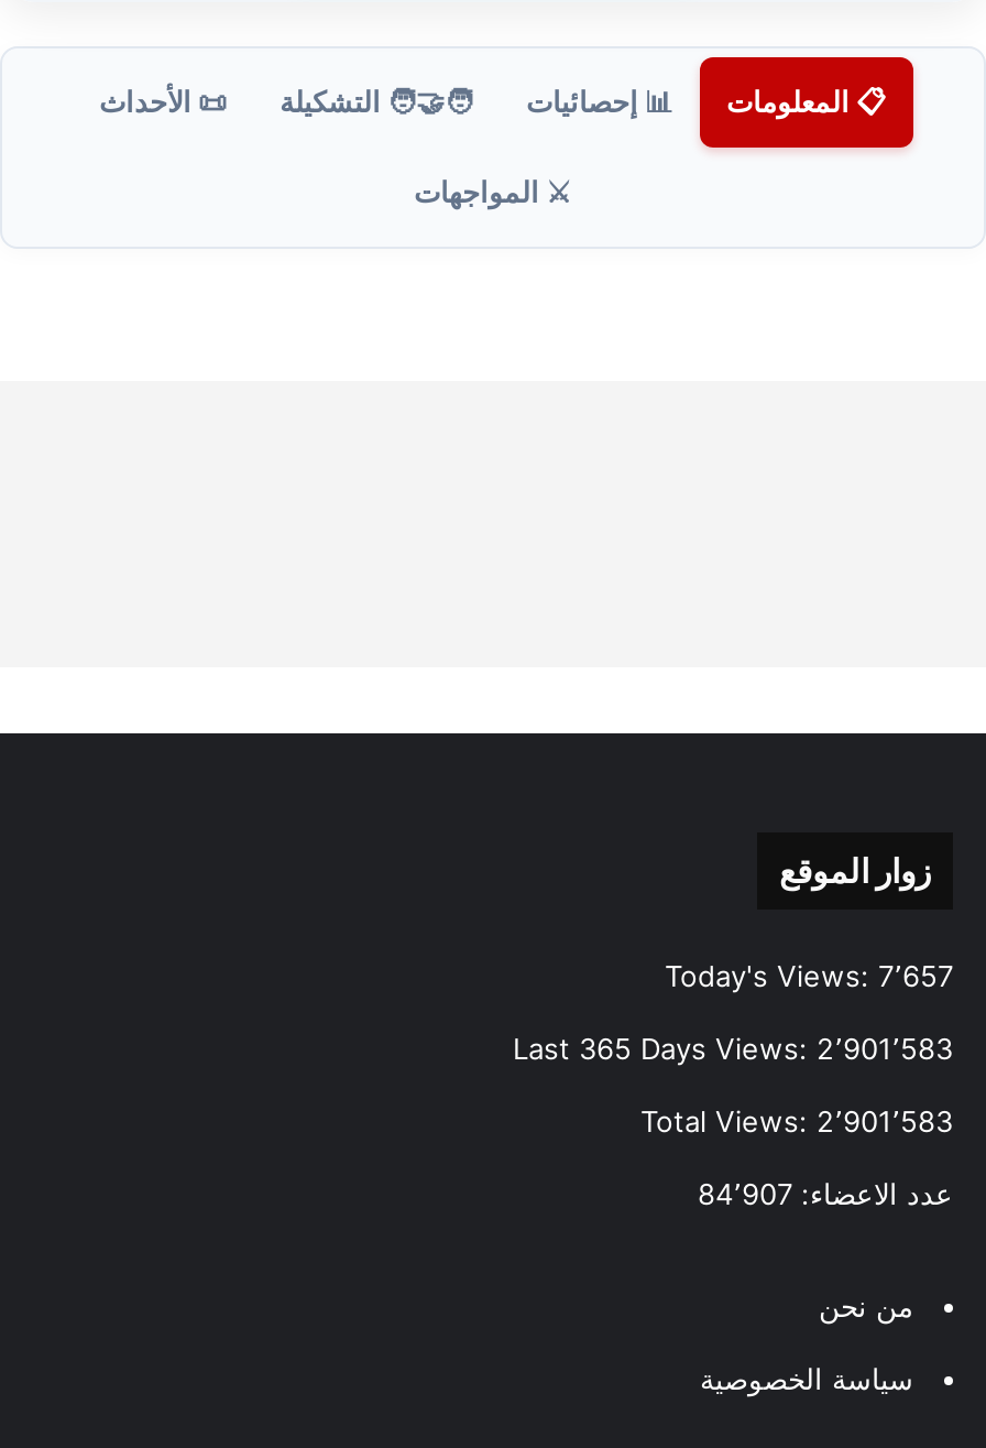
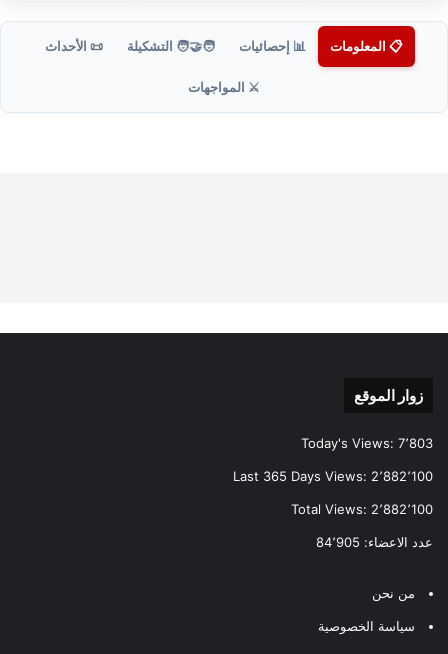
[665,958,953,993] Today's Views: 7٬657 -> [301,435,433,451] Today's Views: 7٬803
[513,1031,953,1066] Last 365 Days Views: 2٬901٬583 -> [233,468,433,484] Last 365 Days Views: 2٬882٬100
[640,1104,953,1139] Total Views: 2٬901٬583 -> [291,501,433,517] Total Views: 2٬882٬100
[698,1176,953,1211] عدد الاعضاء: 84٬907 -> [316,534,433,550] عدد الاعضاء: 84٬905

